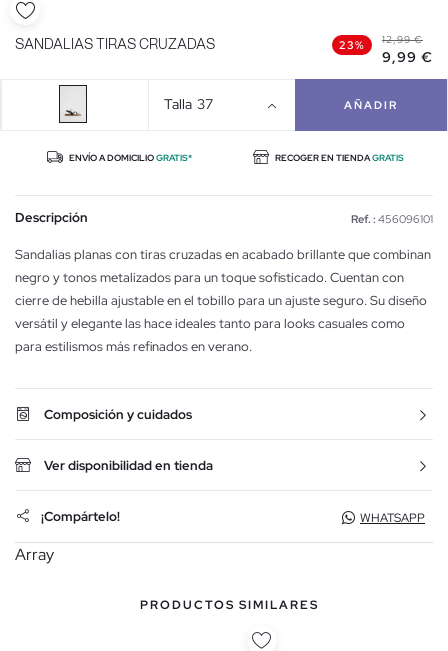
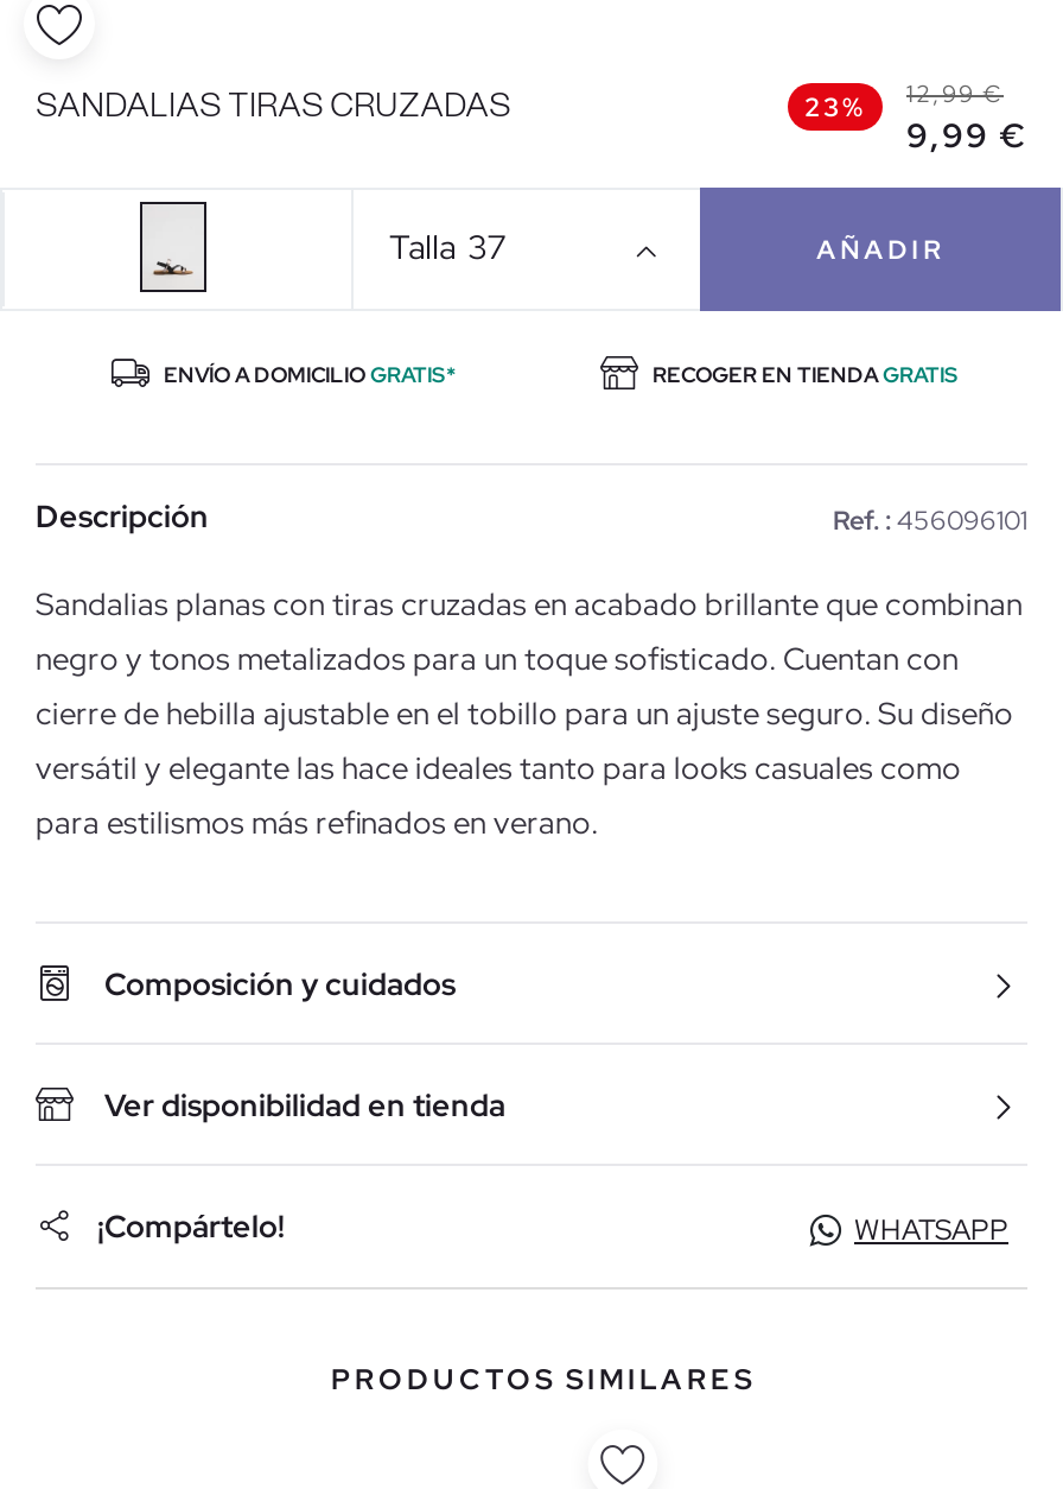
[15,544,54,565] Array -> none

